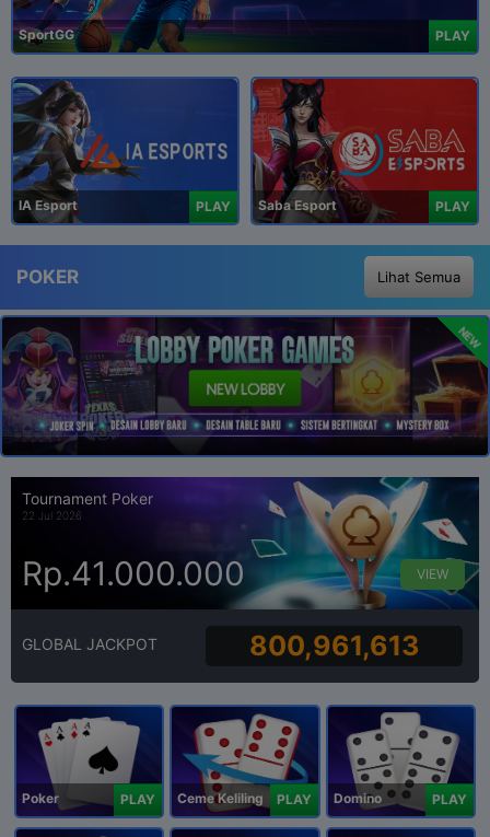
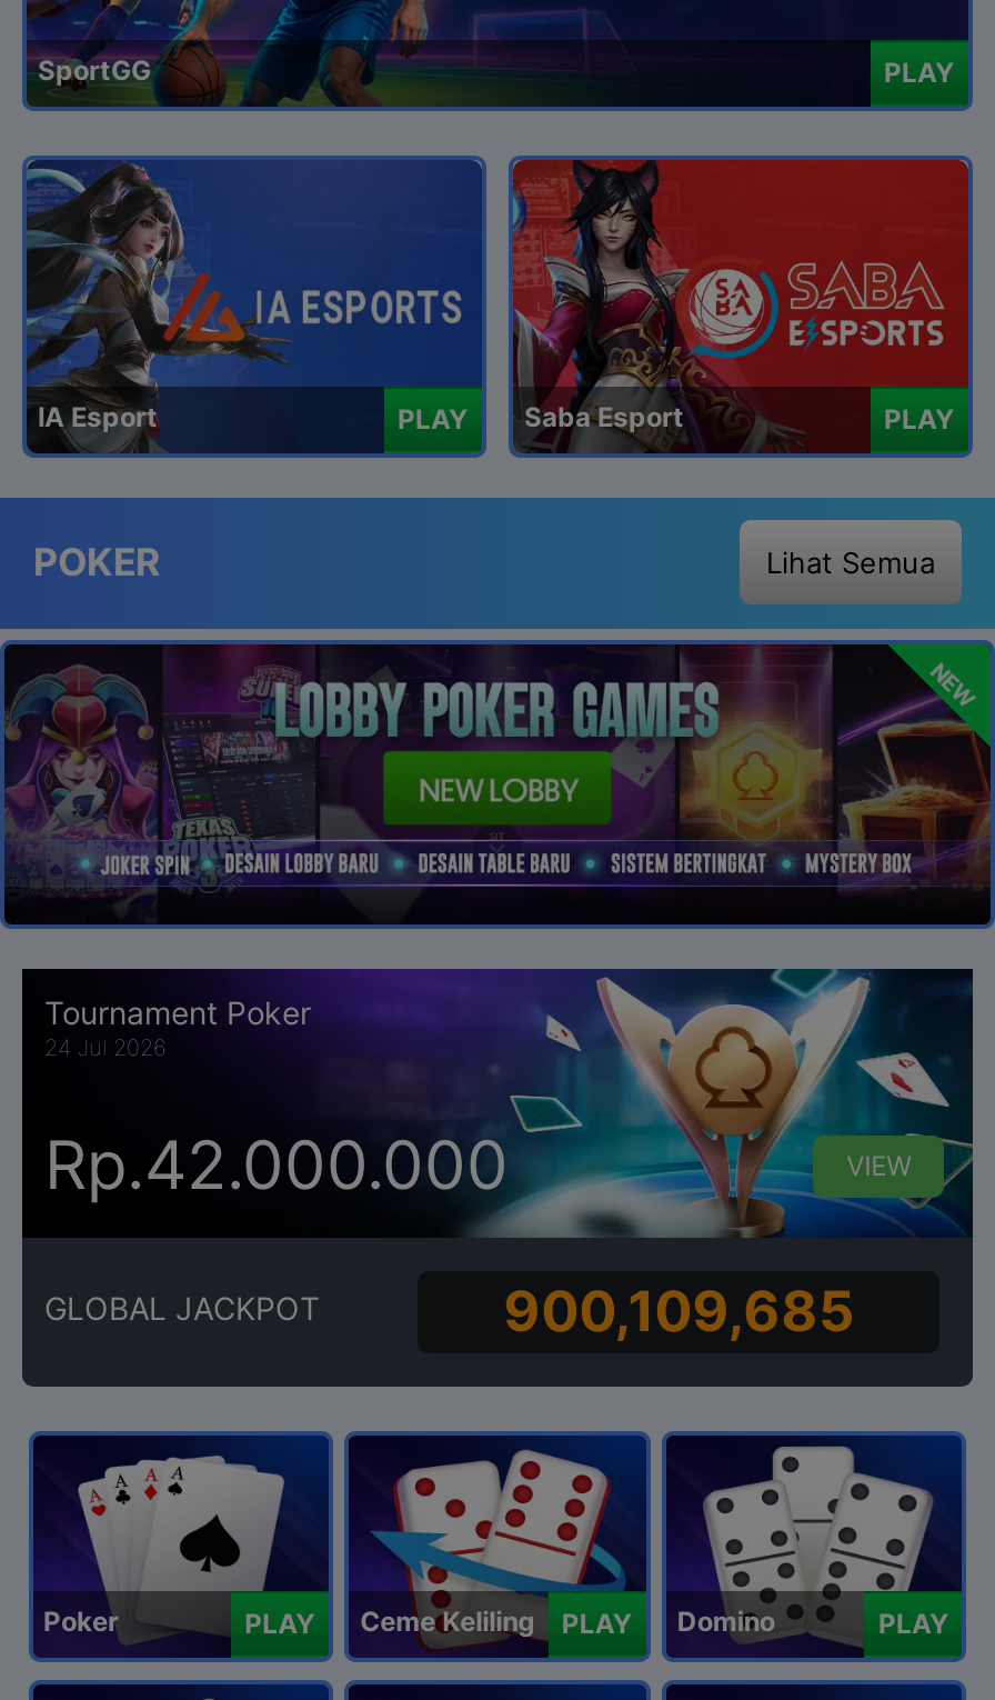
[22,509,82,522] 22 Jul 2026 -> [44,1033,167,1060] 24 Jul 2026
[22,553,245,593] Rp.41.000.000 -> [44,1124,509,1204] Rp.42.000.000
[249,629,419,662] 800,961,613 -> [503,1278,854,1344] 900,109,685

